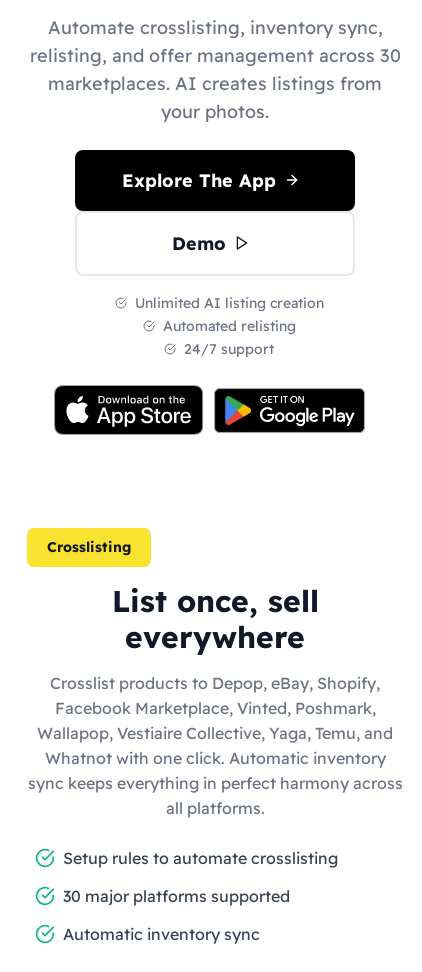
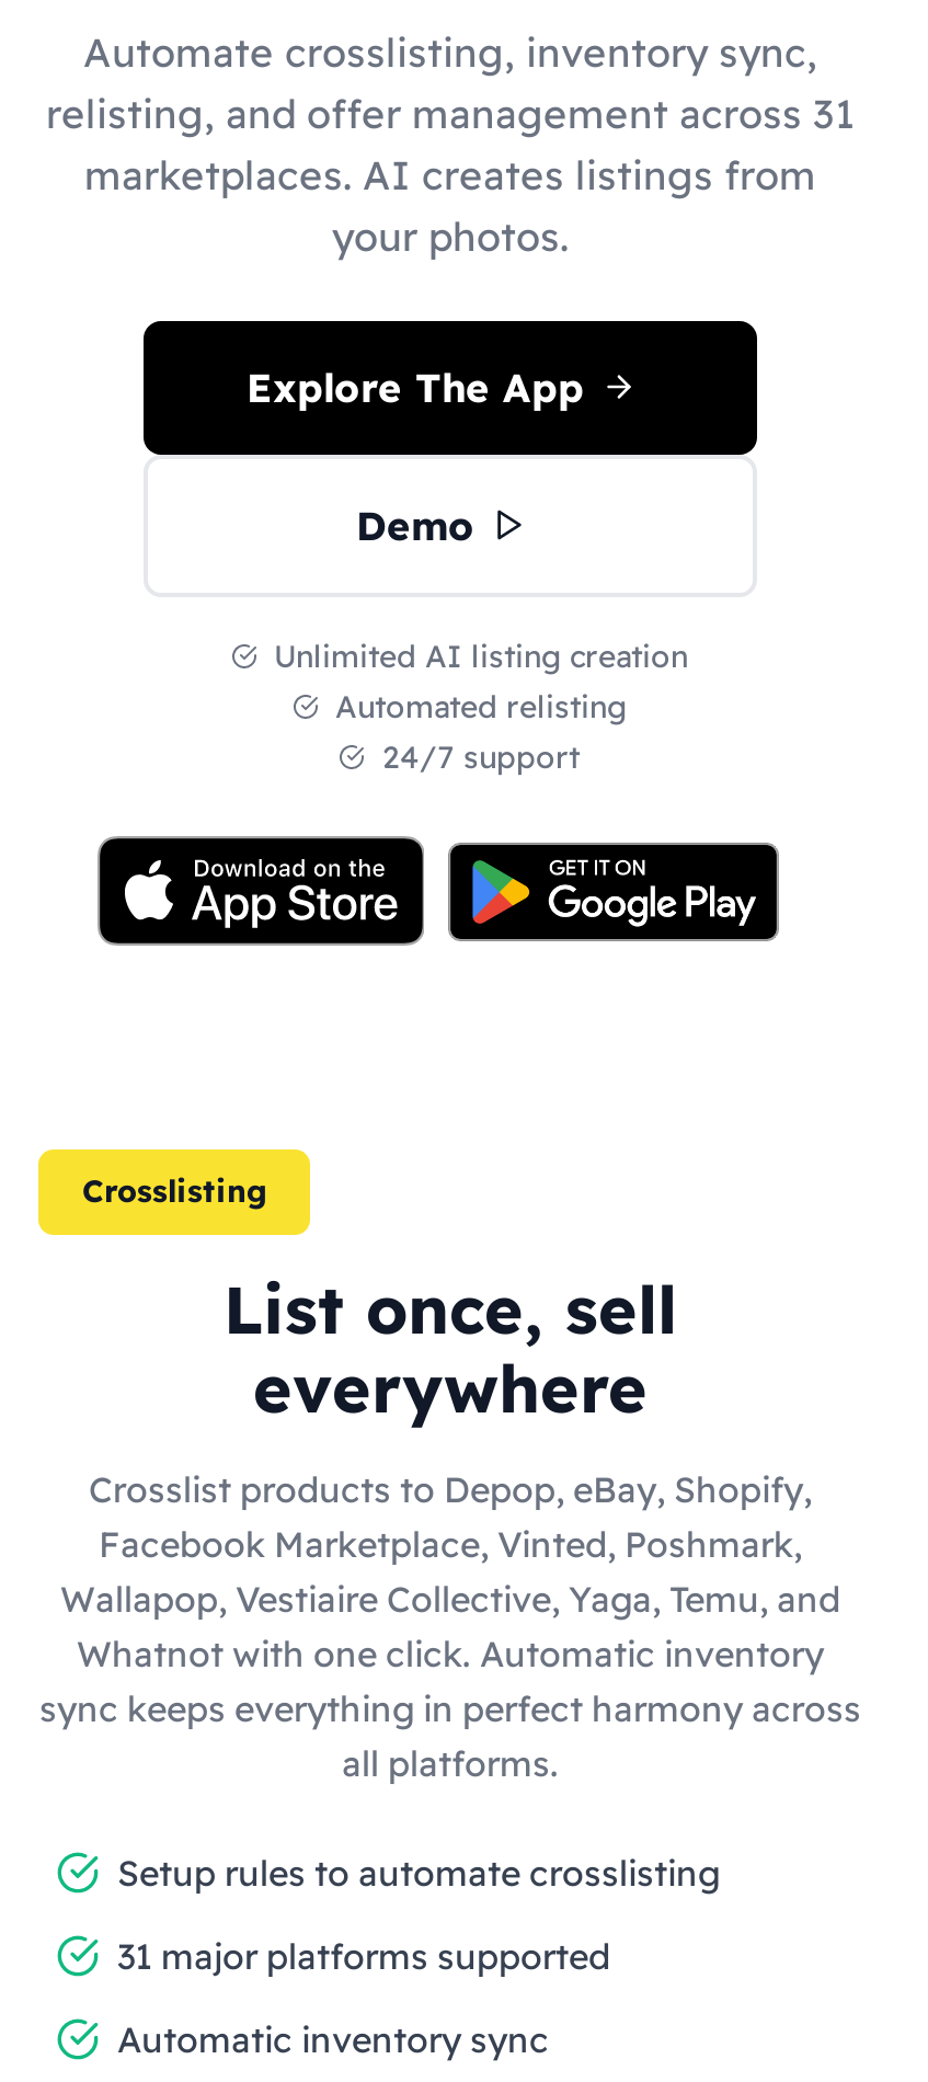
[29,43,400,66] relisting, and offer management across 30 -> [46,88,855,138] relisting, and offer management across 31
[63,885,290,905] 30 major platforms supported -> [117,1933,610,1977] 31 major platforms supported

